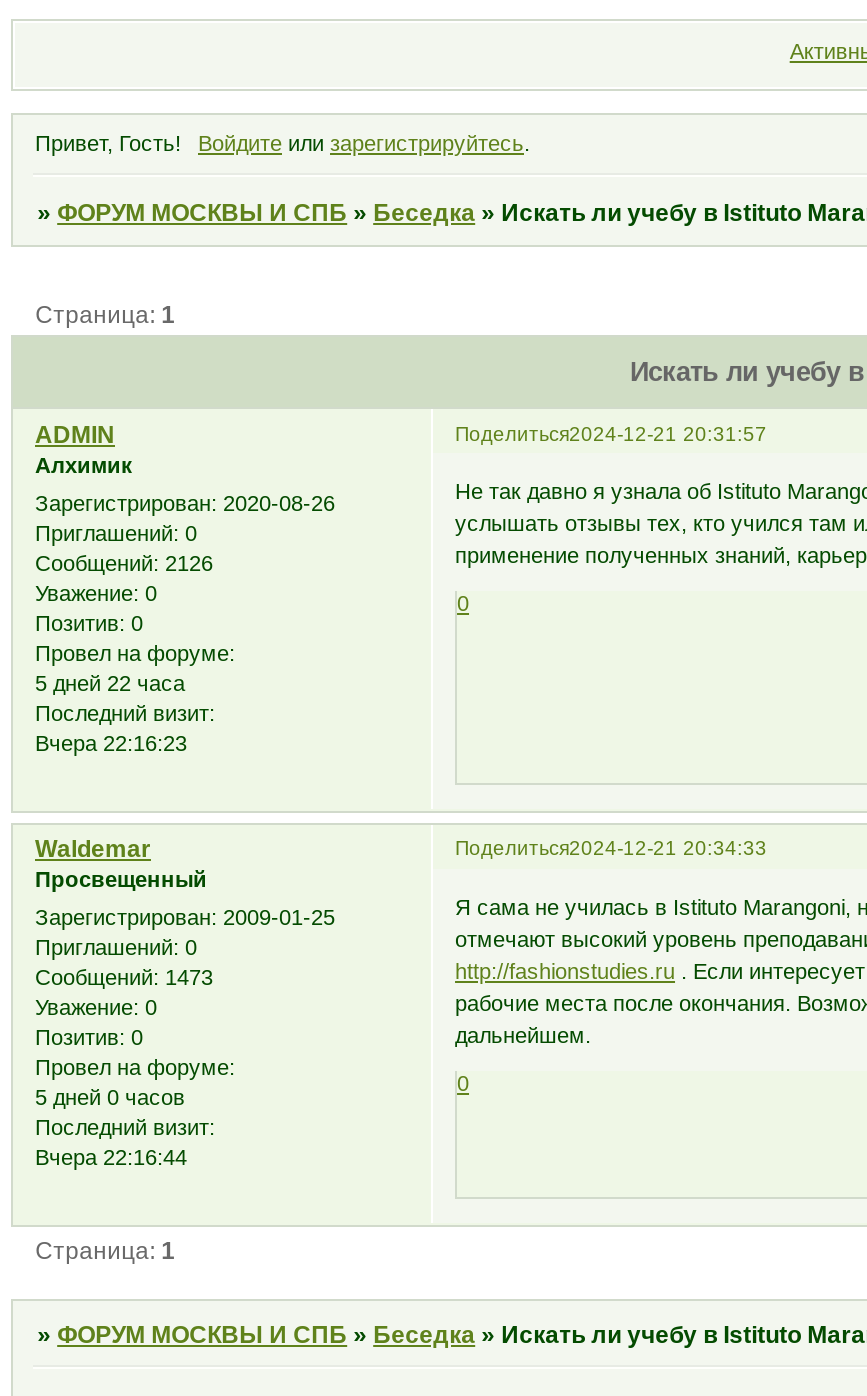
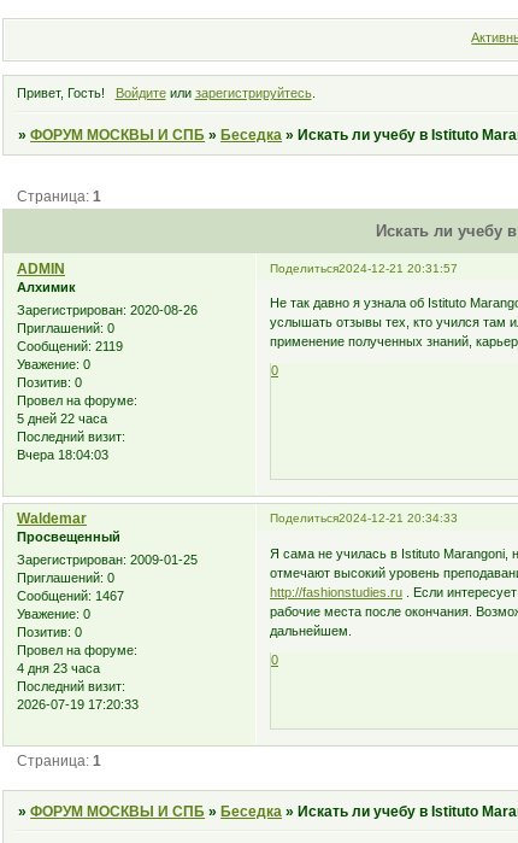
[35,551,213,575] Сообщений: 2126 -> [17,339,123,353] Сообщений: 2119
[35,731,187,755] Вчера 22:16:23 -> [17,448,108,462] Вчера 18:04:03
[35,966,213,990] Сообщений: 1473 -> [17,589,124,603] Сообщений: 1467
[35,1086,185,1110] 5 дней 0 часов -> [17,661,100,676] 4 дня 23 часа
[35,1146,187,1170] Вчера 22:16:44 -> [17,698,139,712] 2026-07-19 17:20:33

